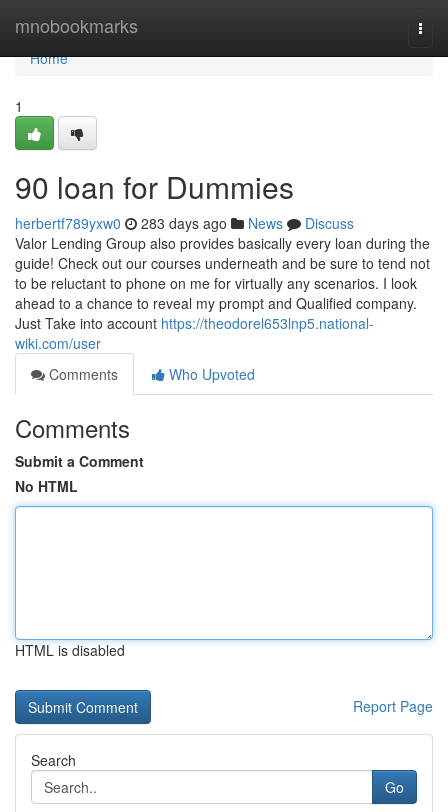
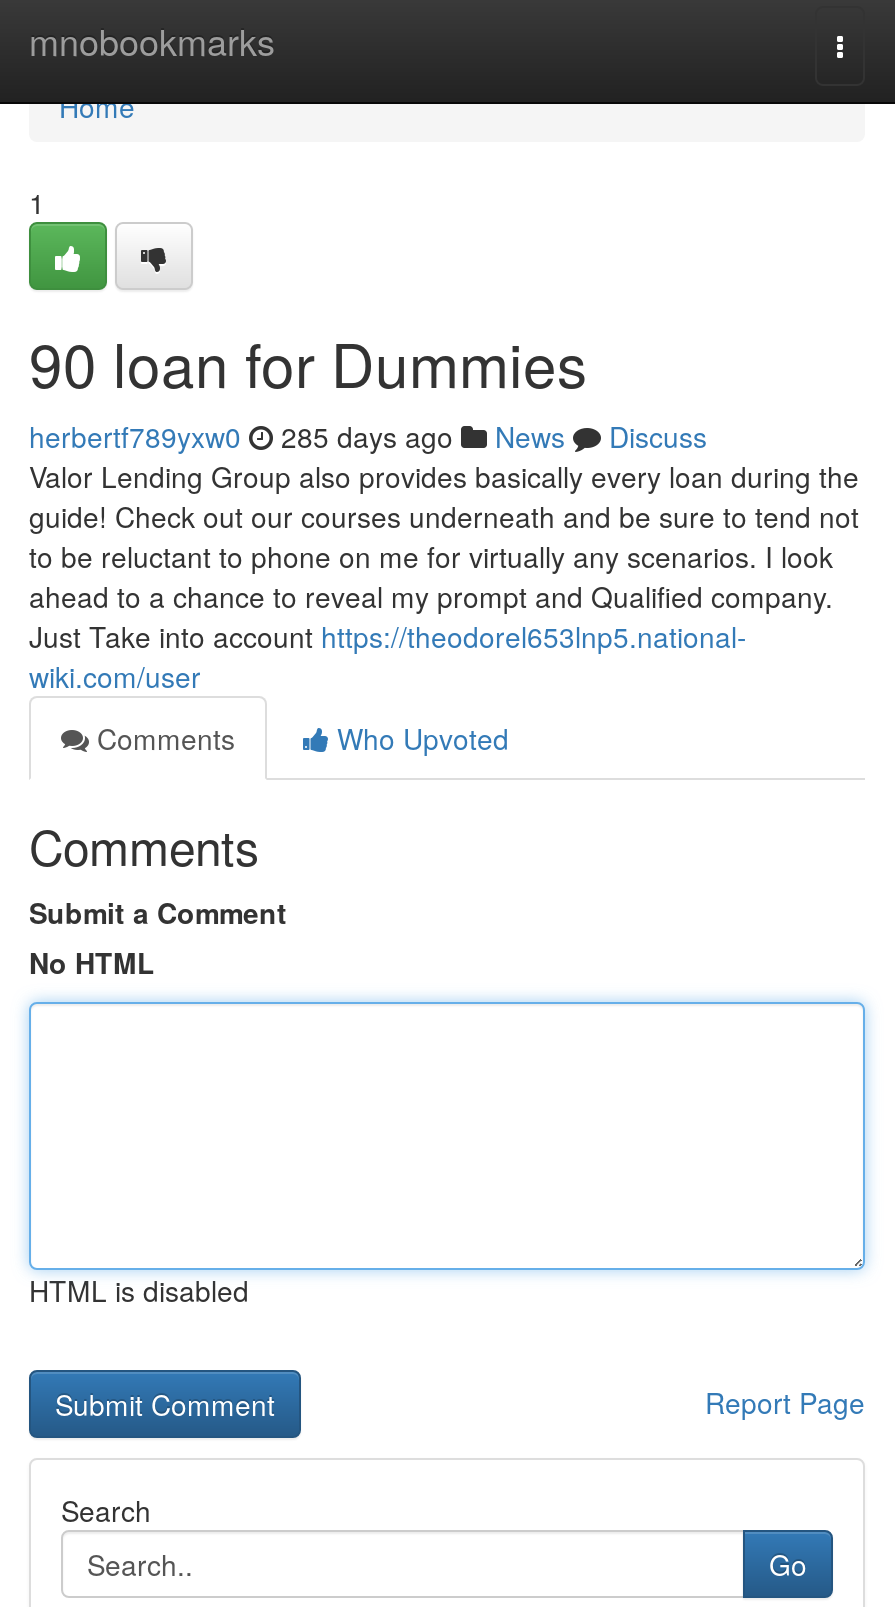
[15,213,354,233] herbertf789yxw0 283 days ago News Discuss -> [29,416,707,456] herbertf789yxw0 285 days ago News Discuss

